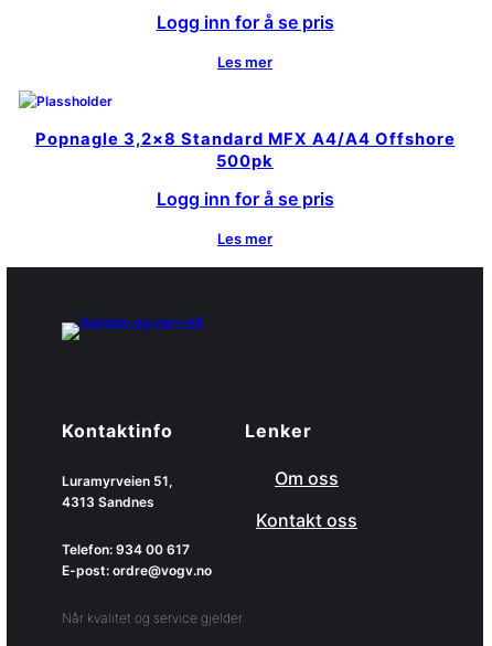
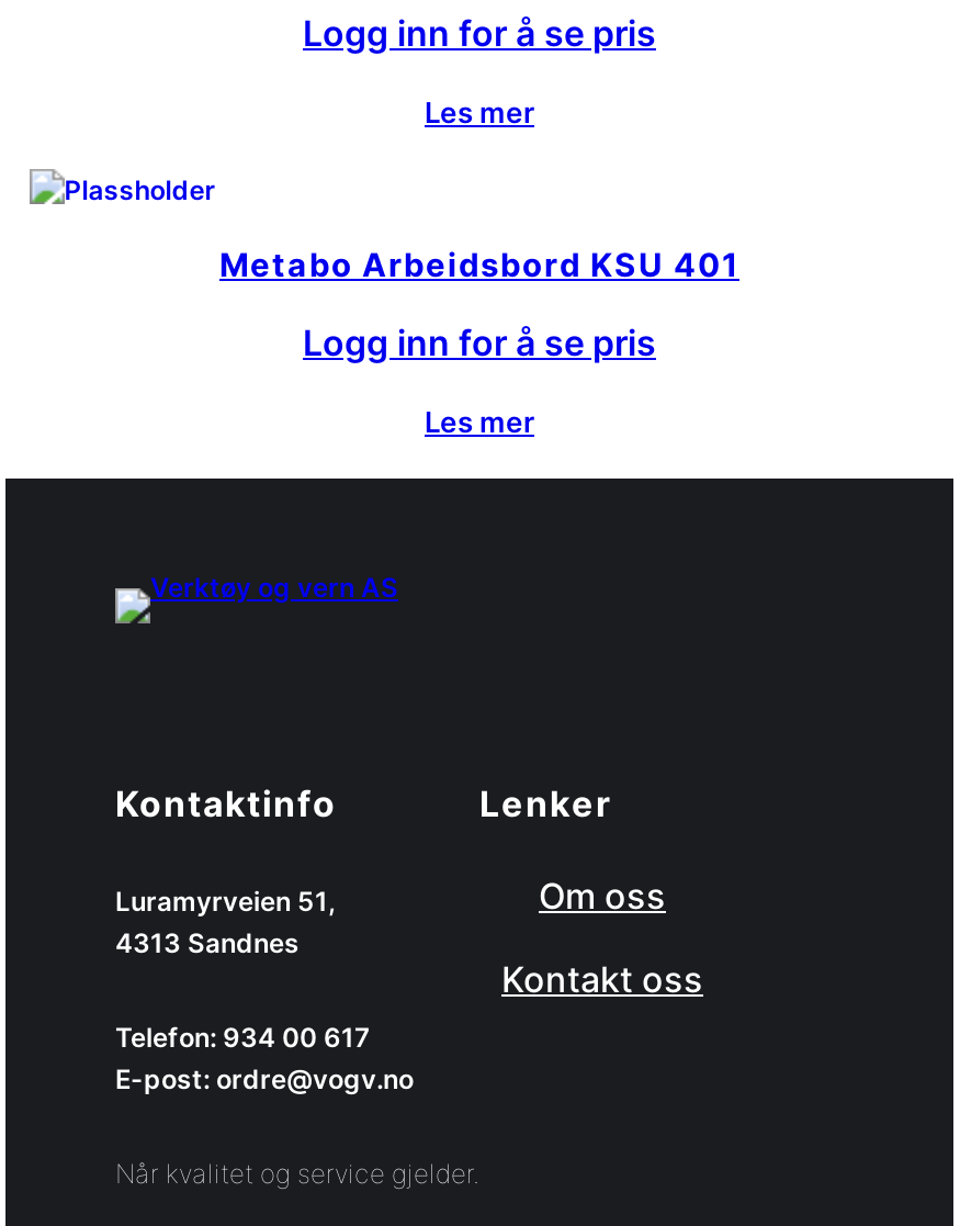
[35,129,455,171] Popnagle 3,2×8 Standard MFX A4/A4 Offshore | 500pk -> [219,246,739,285] Metabo Arbeidsbord KSU 401

